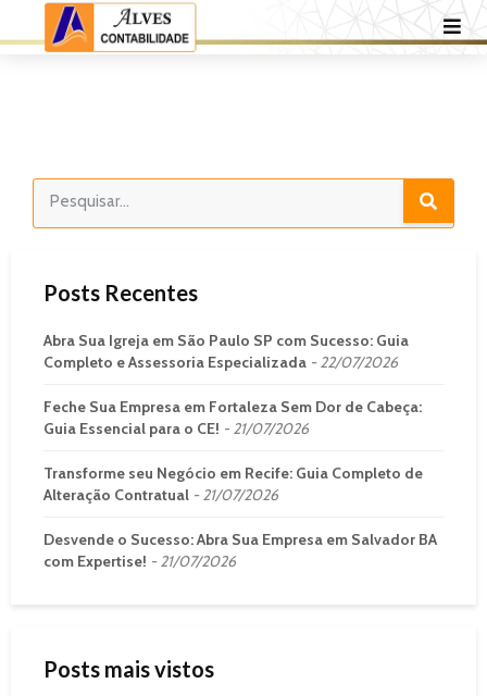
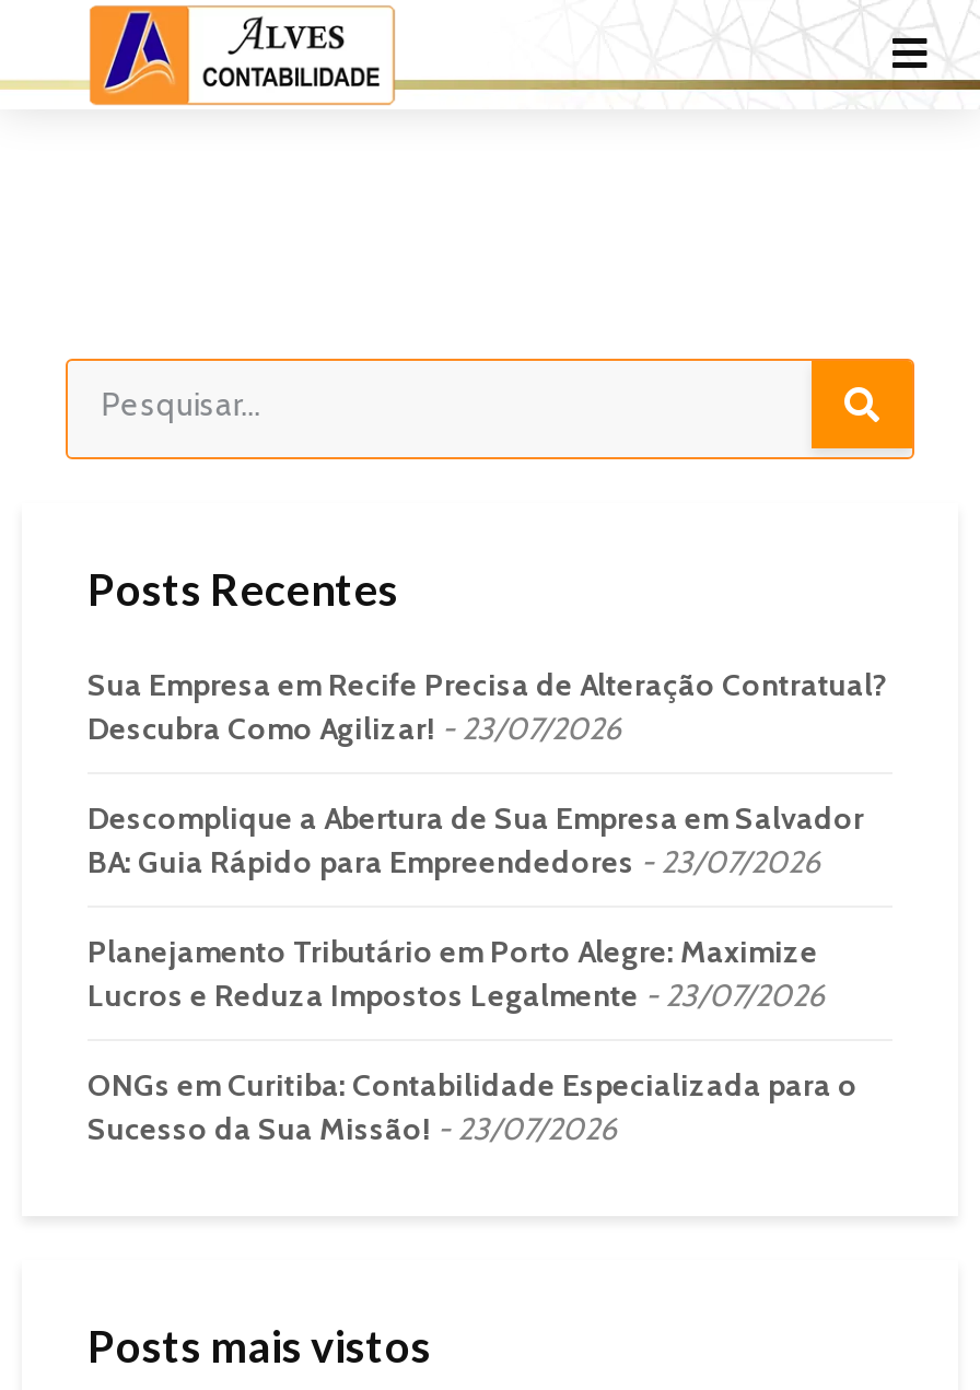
[43,331,409,372] Abra Sua Igreja em São Paulo SP com Sucesso: Guia | Completo e Assessoria Especializada | 22/07/2026 -> [87,665,888,748] Sua Empresa em Recife Precisa de Alteração Contratual? | Descubra Como Agilizar! | 23/07/2026
[43,397,422,438] Feche Sua Empresa em Fortaleza Sem Dor de Cabeça: | Guia Essencial para o CE! | 21/07/2026 -> [87,798,864,881] Descomplique a Abertura de Sua Empresa em Salvador | BA: Guia Rápido para Empreendedores | 23/07/2026
[43,463,423,505] Transforme seu Negócio em Recife: Guia Completo de | Alteração Contratual | 21/07/2026 -> [87,932,825,1015] Planejamento Tributário em Porto Alegre: Maximize | Lucros e Reduza Impostos Legalmente | 23/07/2026
[43,530,437,571] Desvende o Sucesso: Abra Sua Empresa em Salvador BA | com Expertise! | 21/07/2026 -> [87,1065,857,1148] ONGs em Curitiba: Contabilidade Especializada para o | Sucesso da Sua Missão! | 23/07/2026

